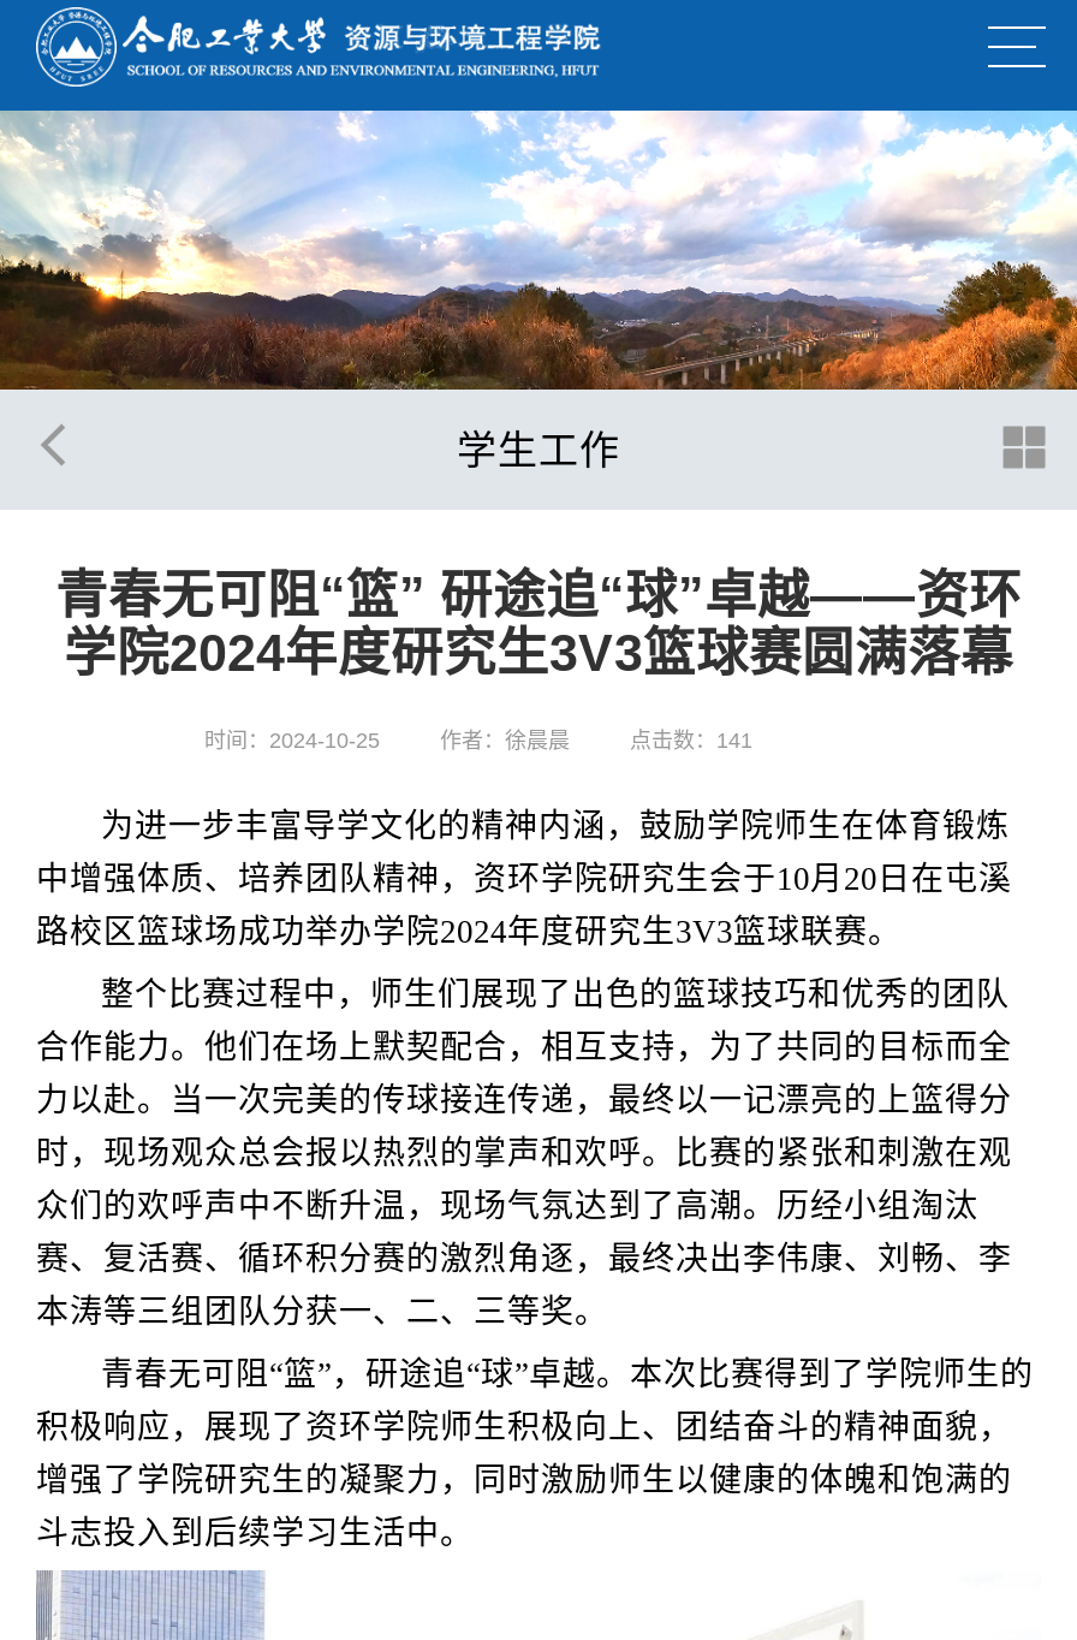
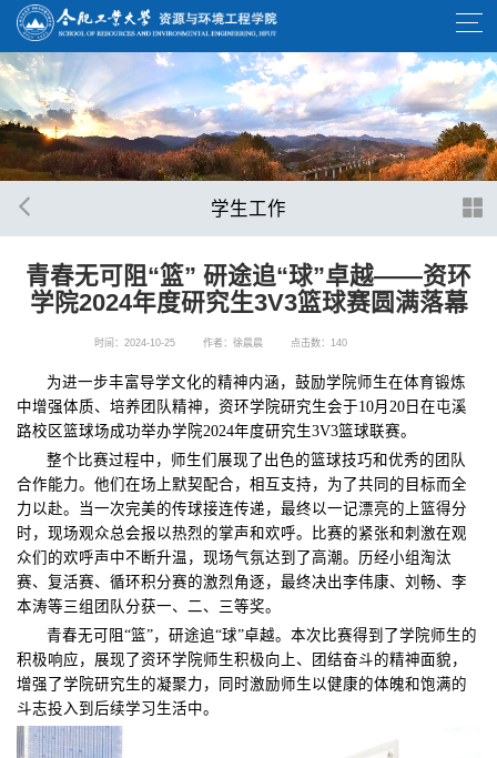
[630,728,752,752] 点击数：141 -> [291,337,347,348] 点击数：140

